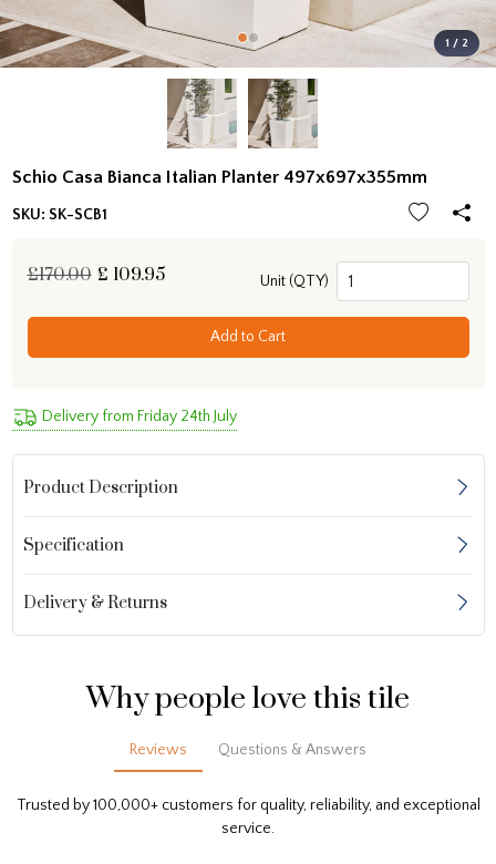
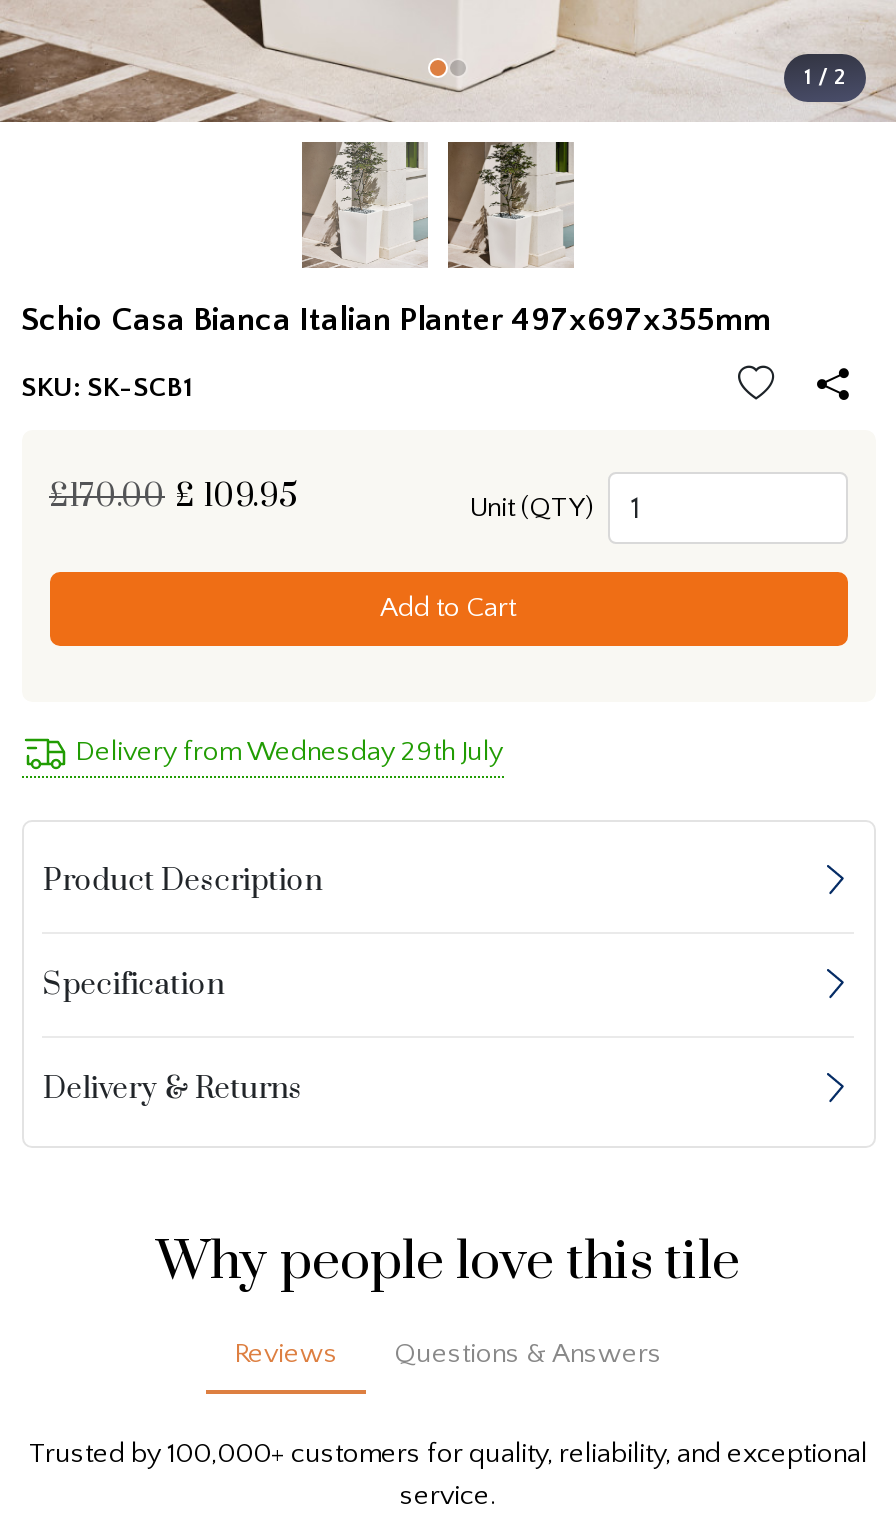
[42,408,236,426] Delivery from Friday 24th July -> [75,736,503,768] Delivery from Wednesday 29th July

